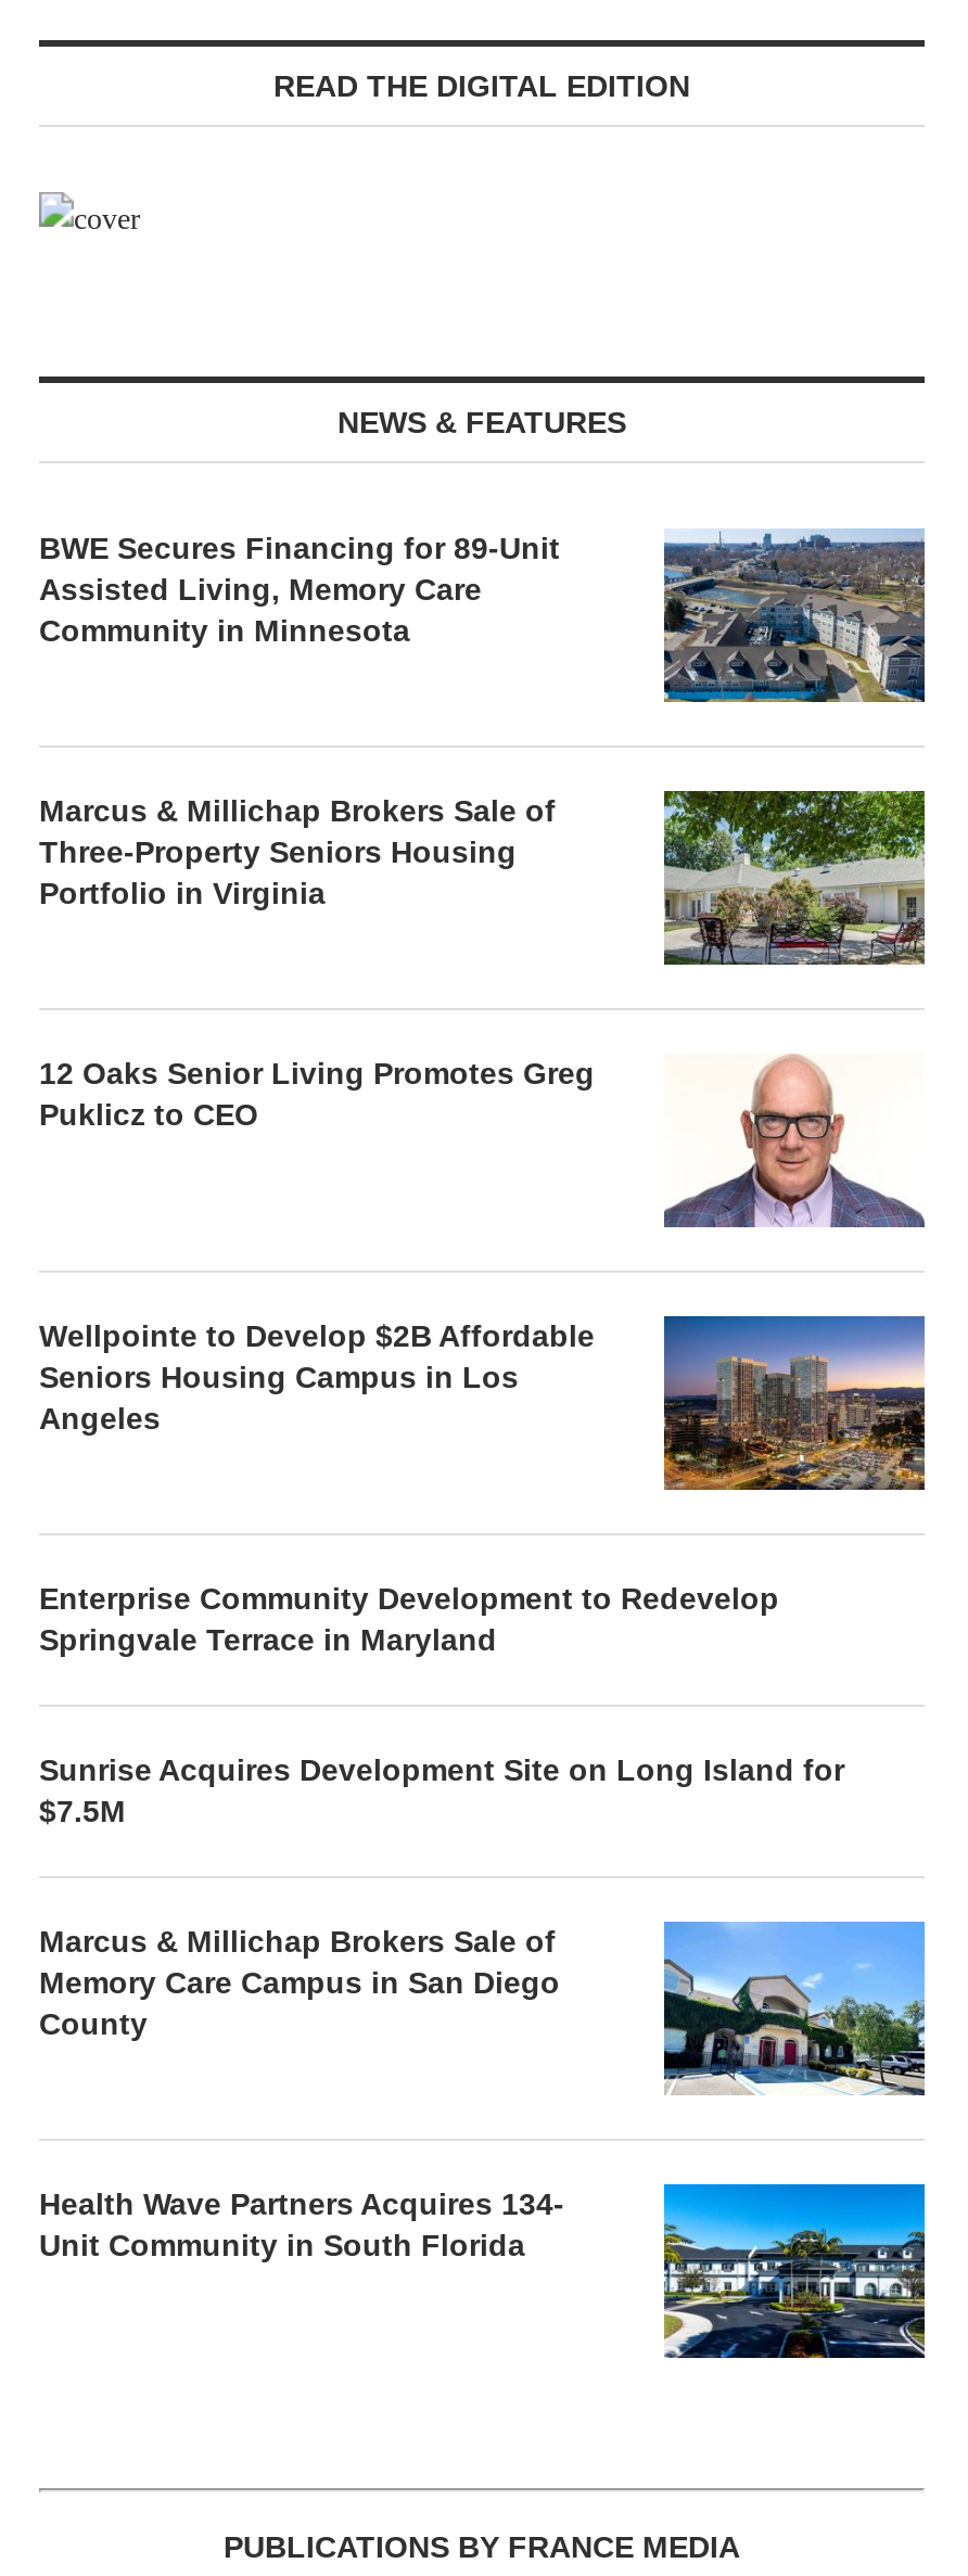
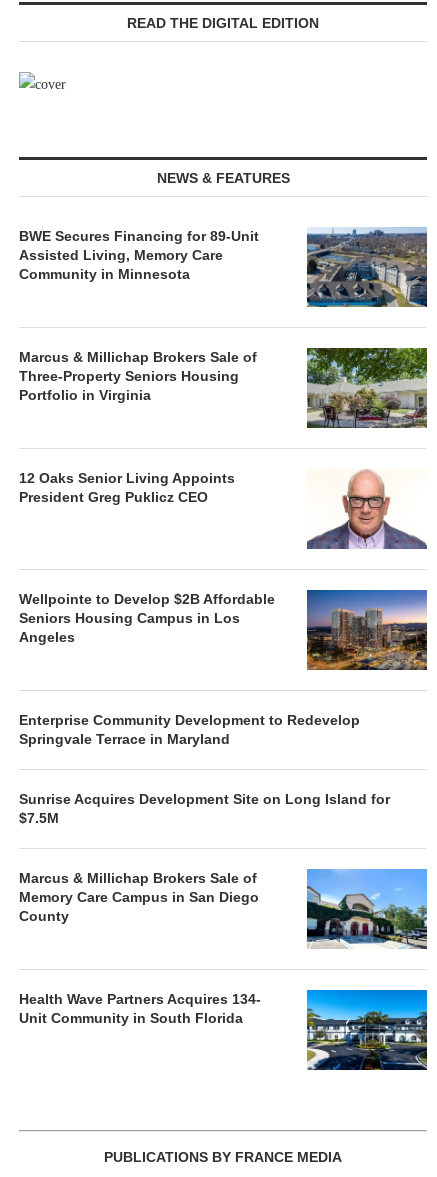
[39,1056,595,1132] 12 Oaks Senior Living Promotes Greg | Puklicz to CEO -> [19,470,235,505] 12 Oaks Senior Living Appoints | President Greg Puklicz CEO

